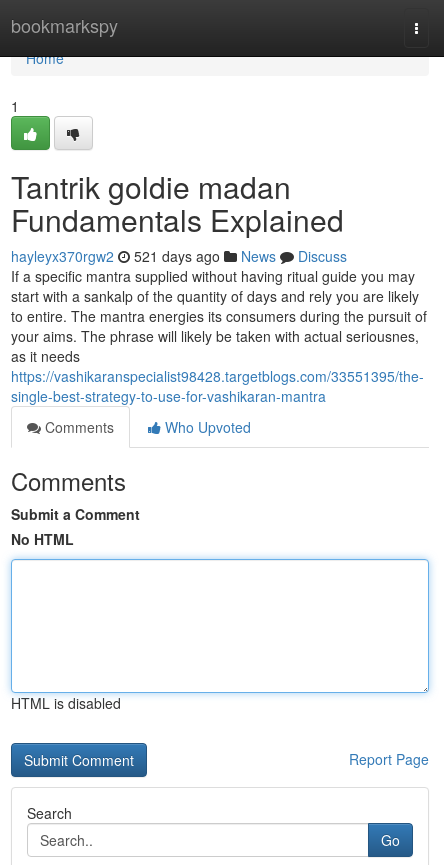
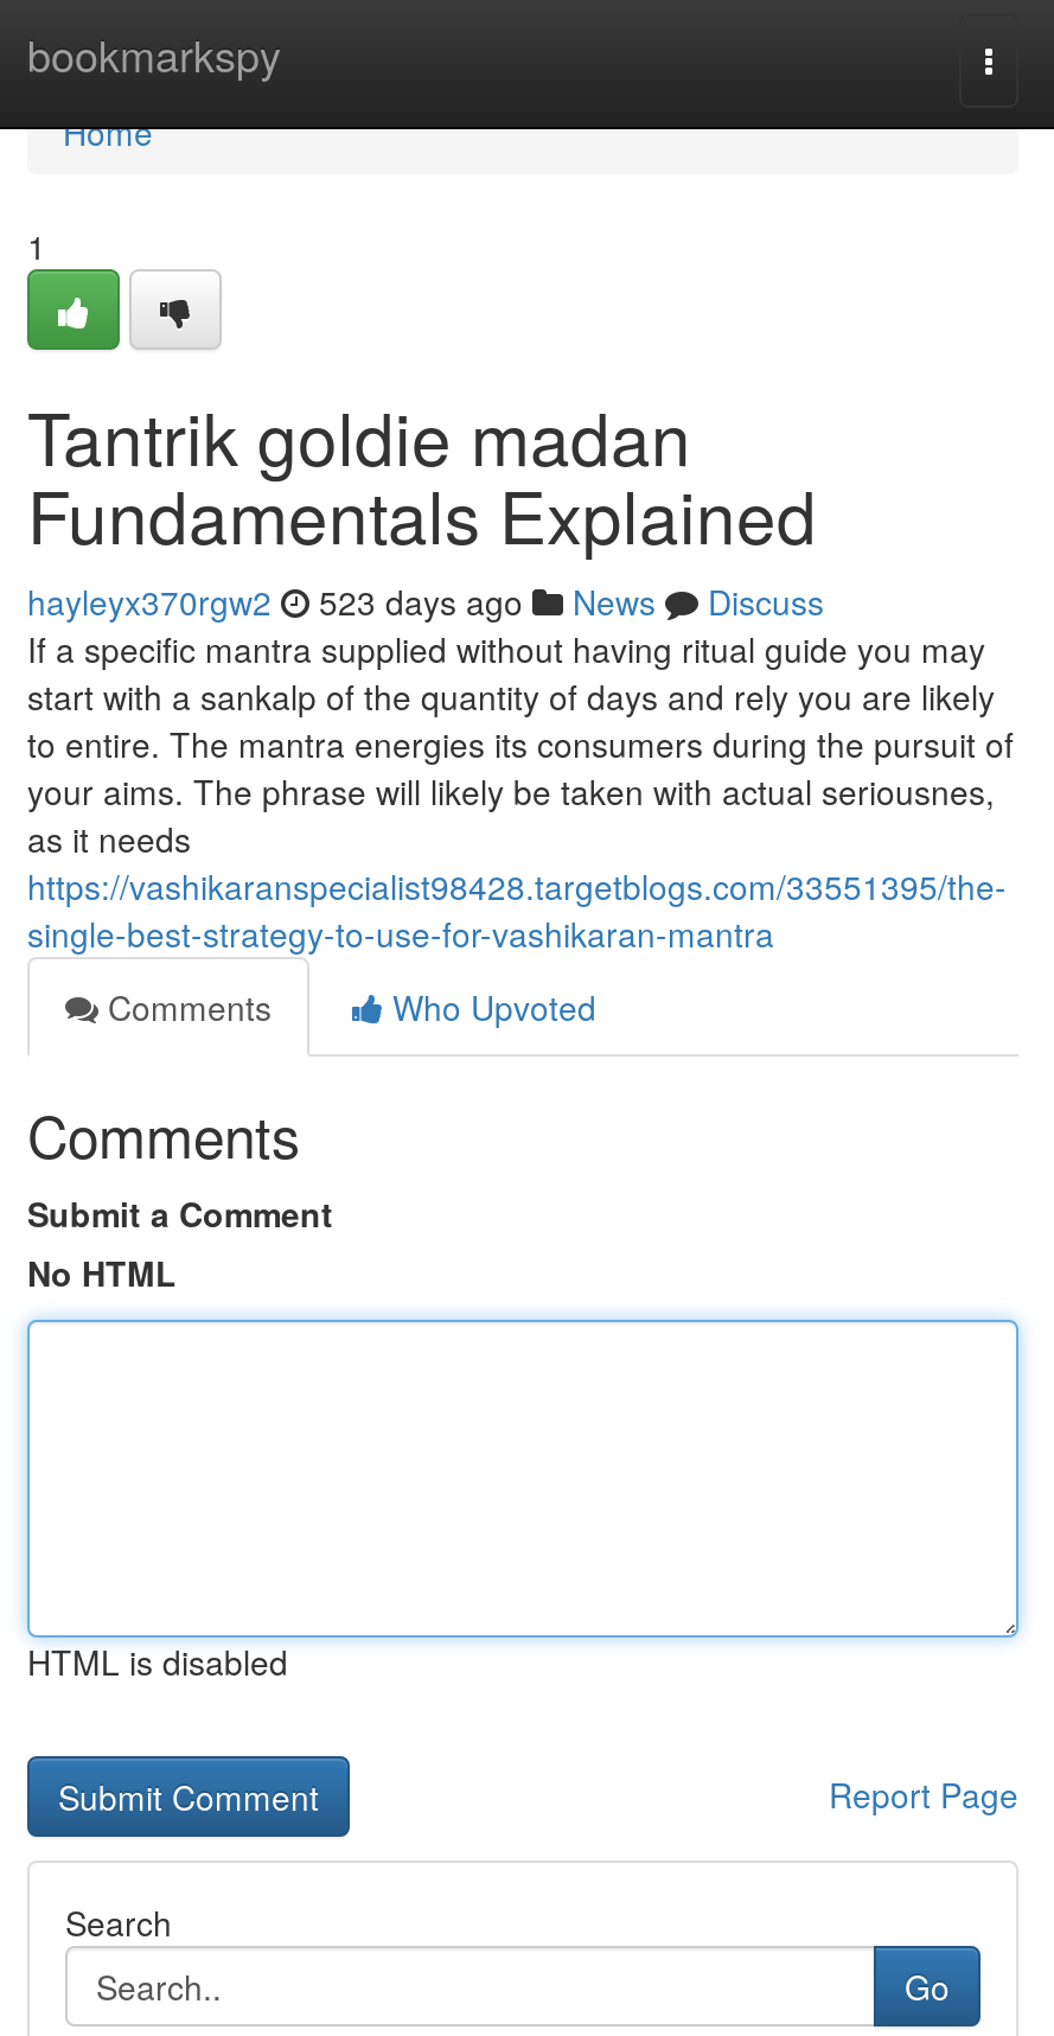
[11,246,347,266] hayleyx370rgw2 521 days ago News Discuss -> [27,577,824,625] hayleyx370rgw2 523 days ago News Discuss

